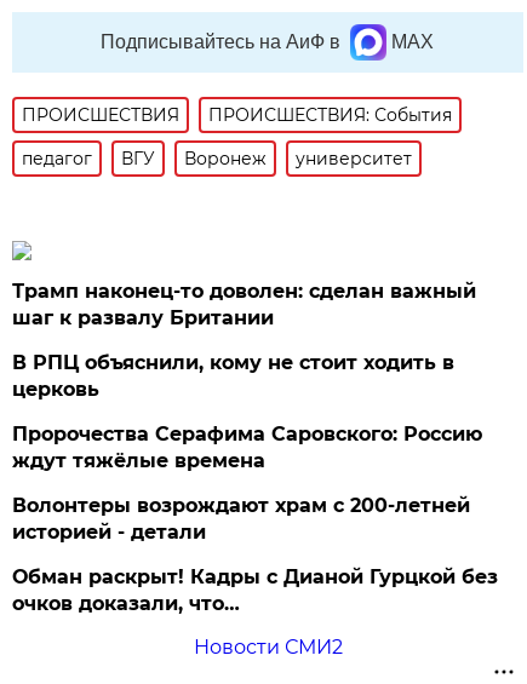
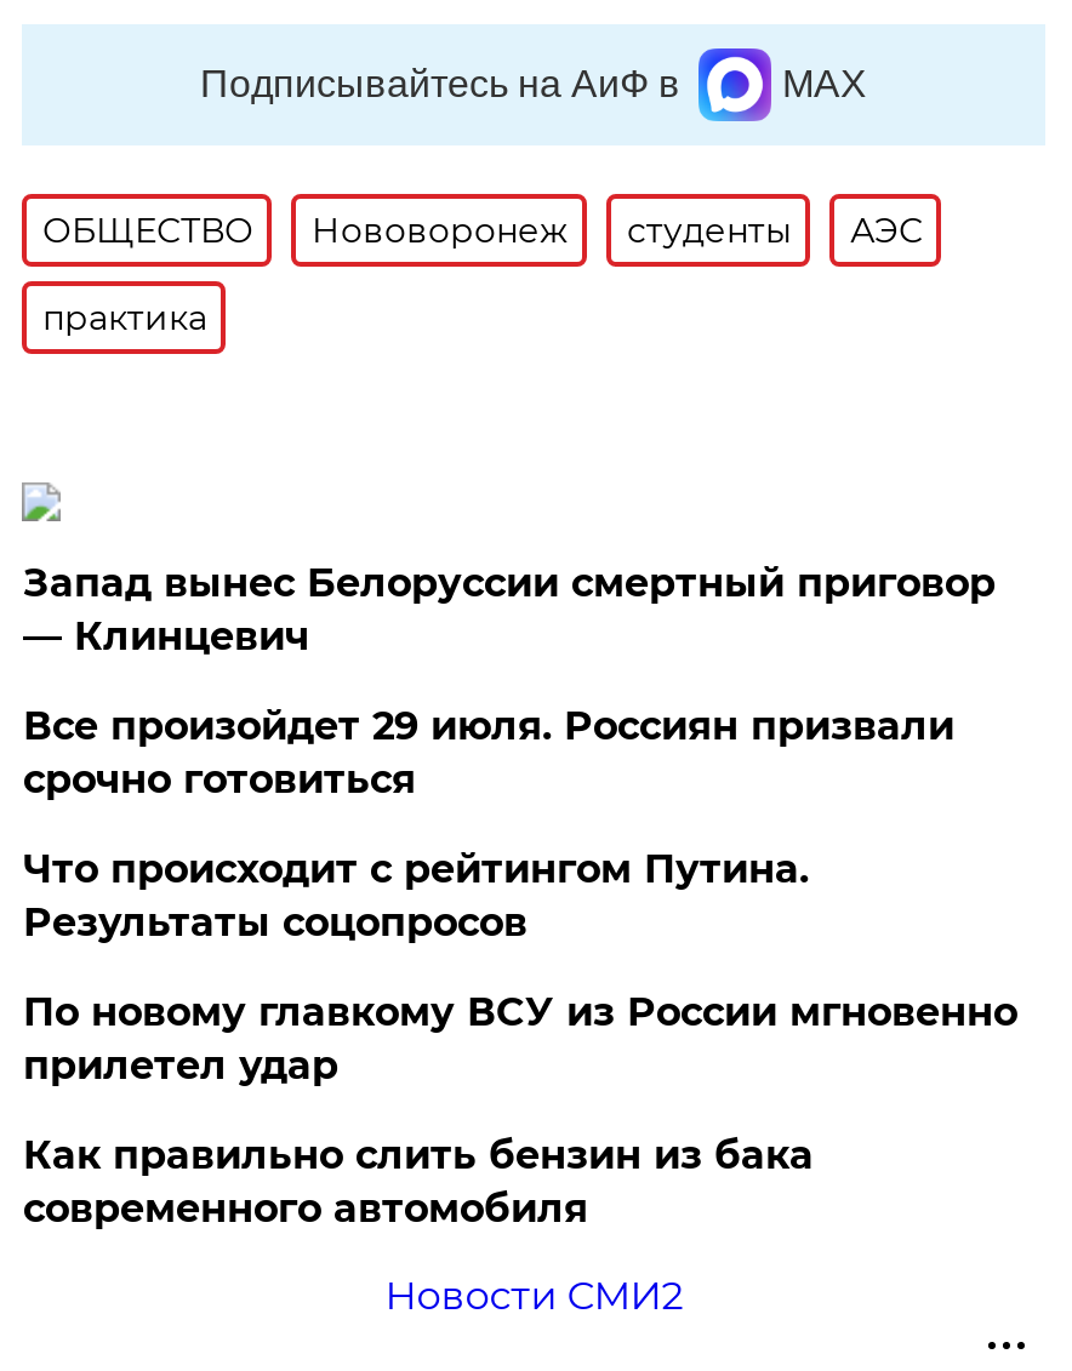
[22,104,452,126] ПРОИСШЕСТВИЯ | ПРОИСШЕСТВИЯ: События -> [42,207,923,251] ОБЩЕСТВО | Нововоронеж | студенты | АЭС
[22,148,412,169] педагог | ВГУ | Воронеж | университет -> [42,294,207,338] практика
[13,280,477,329] Трамп наконец-то доволен: сделан важный | шаг к развалу Британии -> [23,559,995,658] Запад вынес Белоруссии смертный приговор | — Клинцевич
[13,351,455,401] В РПЦ объяснили, кому не стоит ходить в | церковь -> [23,702,954,801] Все произойдет 29 июля. Россиян призвали | срочно готовиться
[13,422,483,472] Пророчества Серафима Саровского: Россию | ждут тяжёлые времена -> [23,845,809,944] Что происходит с рейтингом Путина. | Результаты соцопросов
[13,494,471,543] Волонтеры возрождают храм с 200-летней | историей - детали -> [23,988,1017,1087] По новому главкому ВСУ из России мгновенно | прилетел удар
[13,565,498,615] Обман раскрыт! Кадры с Дианой Гурцкой без | очков доказали, что… -> [23,1131,813,1230] Как правильно слить бензин из бака | современного автомобиля

